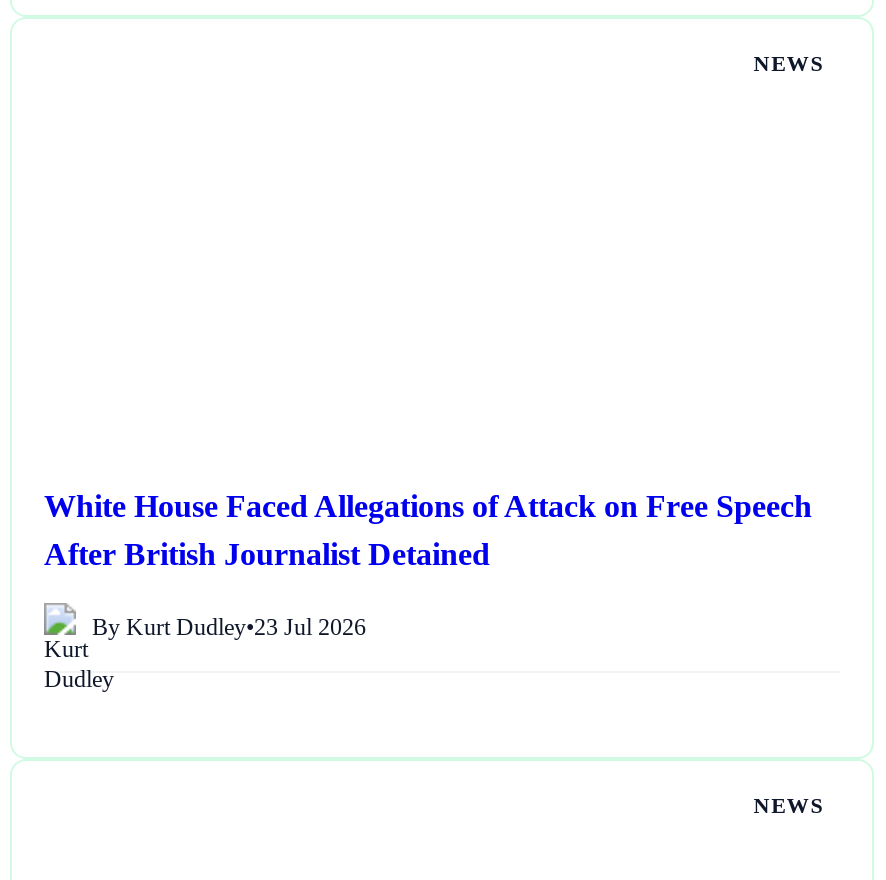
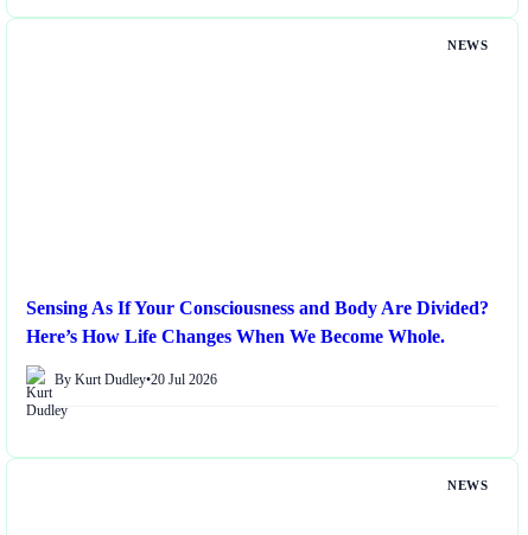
[44,489,812,571] White House Faced Allegations of Attack on Free Speech | After British Journalist Detained -> [26,298,489,347] Sensing As If Your Consciousness and Body Are Divided? | Here’s How Life Changes When We Become Whole.
[92,612,366,640] By Kurt Dudley•23 Jul 2026 -> [55,371,217,388] By Kurt Dudley•20 Jul 2026

